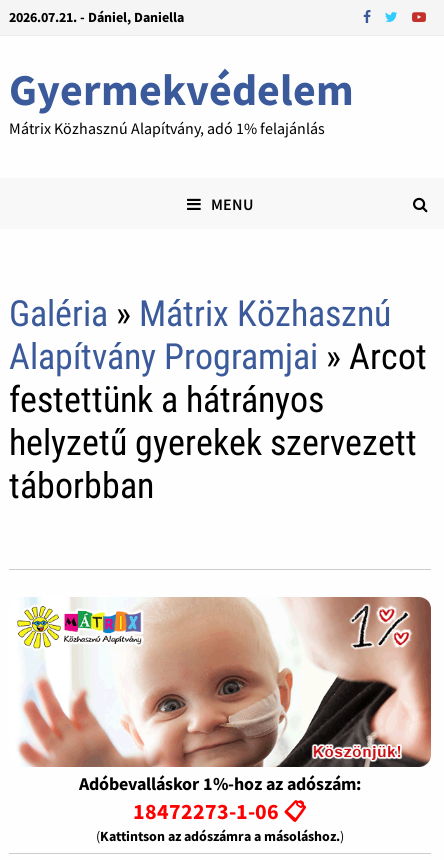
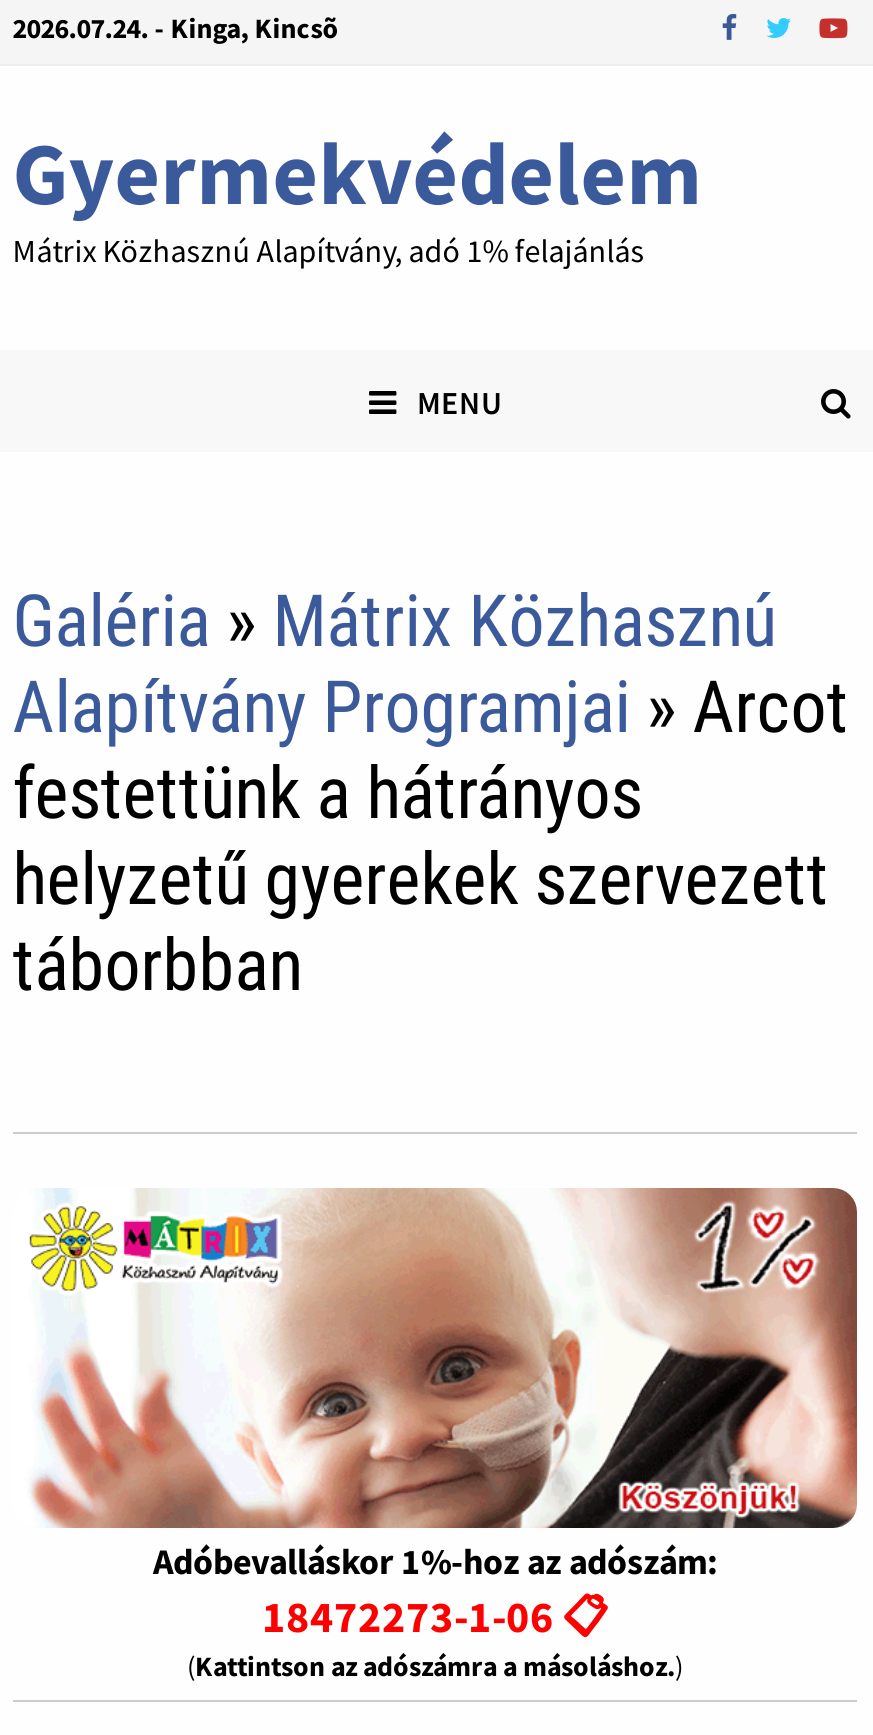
[9,8,184,26] 2026.07.21. - Dániel, Daniella -> [13,10,339,46] 2026.07.24. - Kinga, Kincsõ

